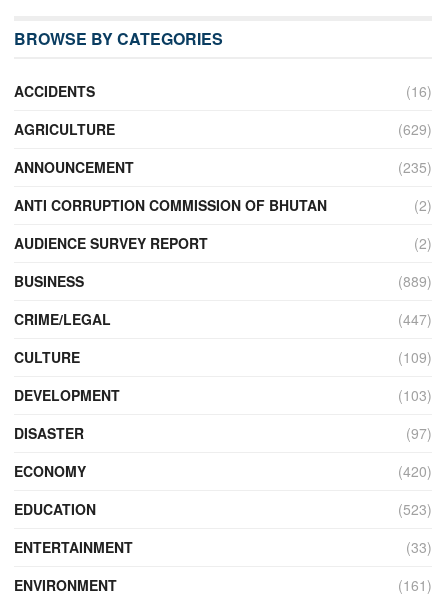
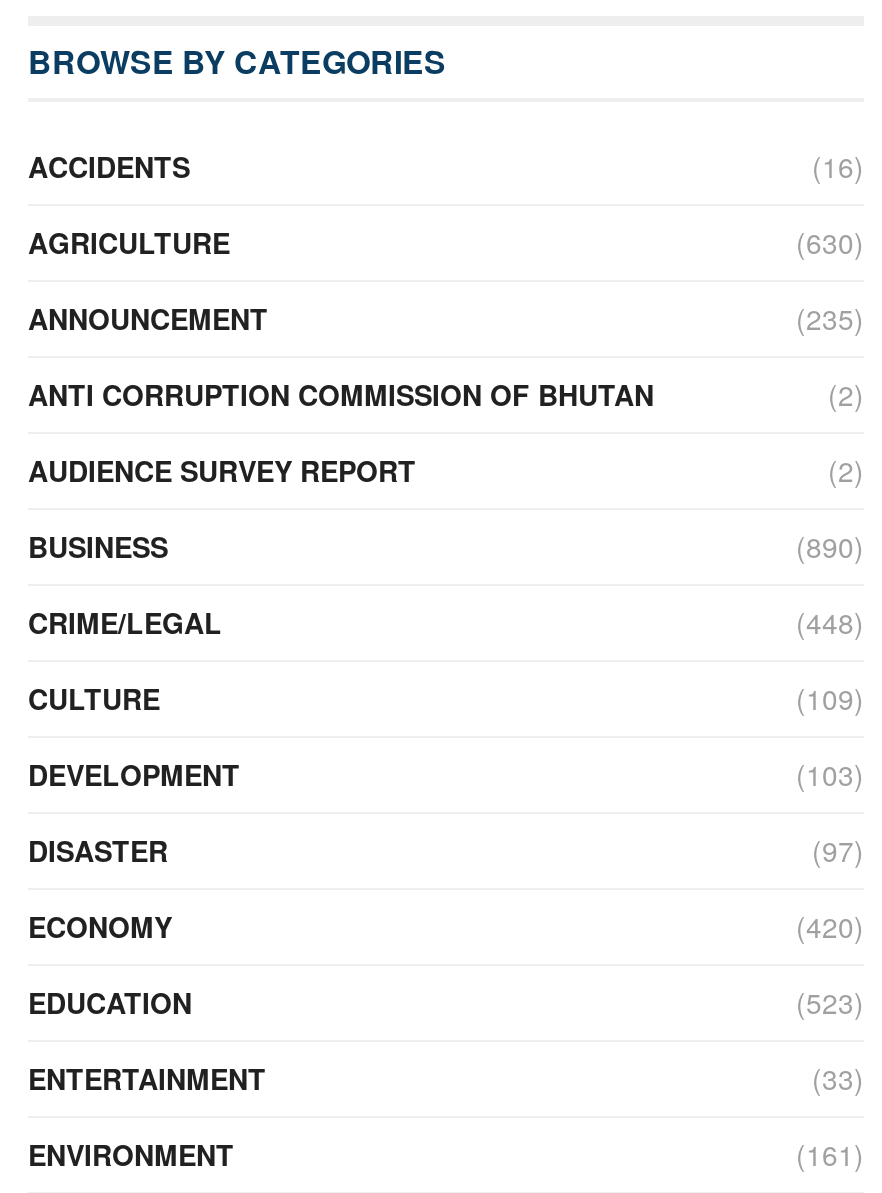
[398,119,432,139] (629) -> [796,223,864,263] (630)
[398,271,432,291] (889) -> [796,527,864,567] (890)
[398,309,432,329] (447) -> [796,603,864,643] (448)

